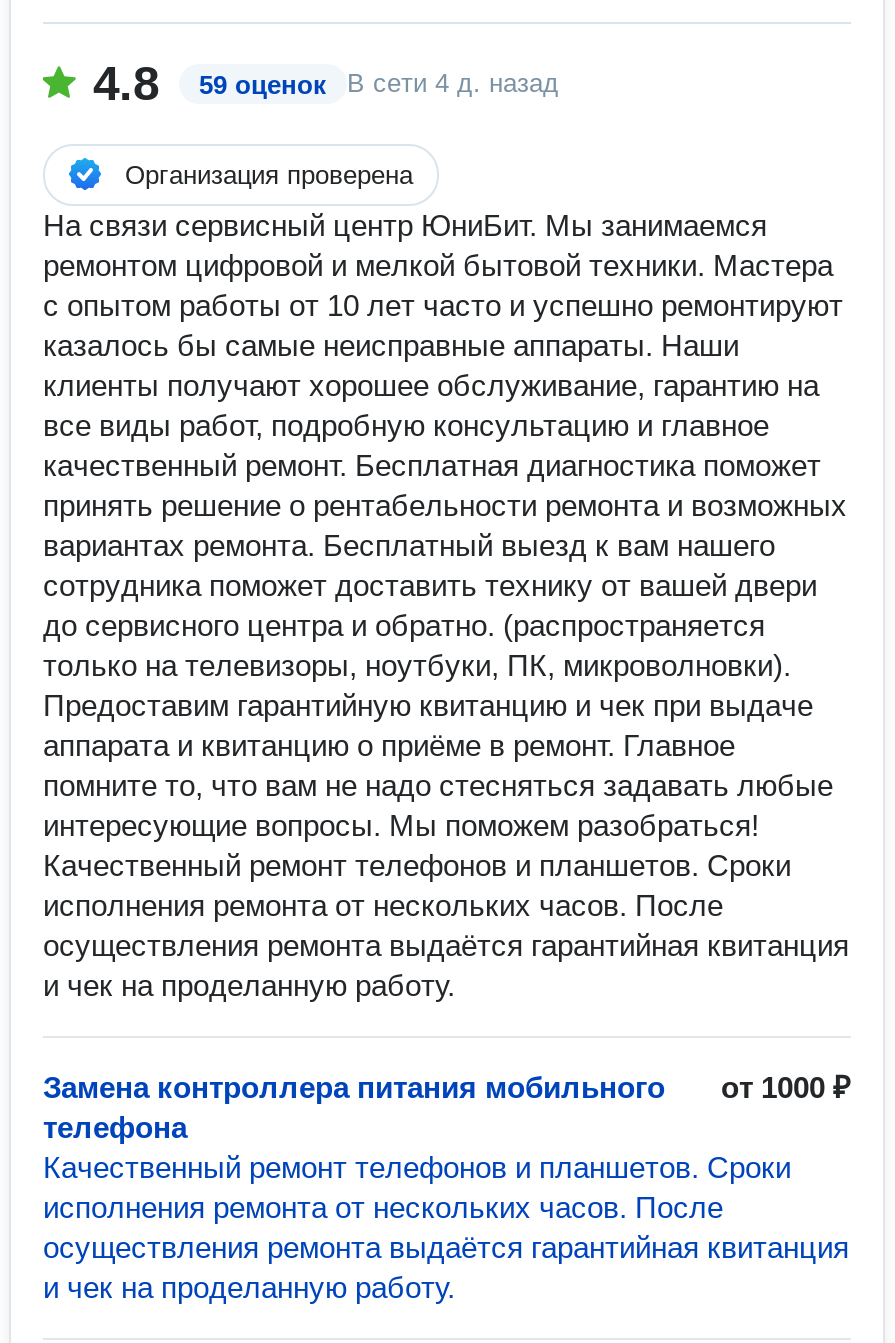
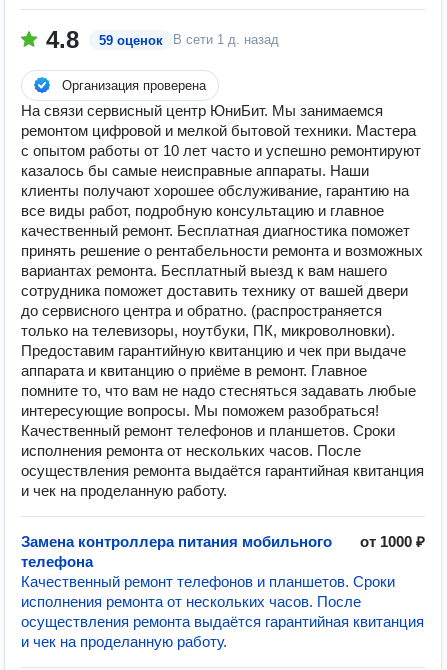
[93,56,559,110] 4.8 59 оценок В сети 4 д. назад -> [46,26,279,53] 4.8 59 оценок В сети 1 д. назад

